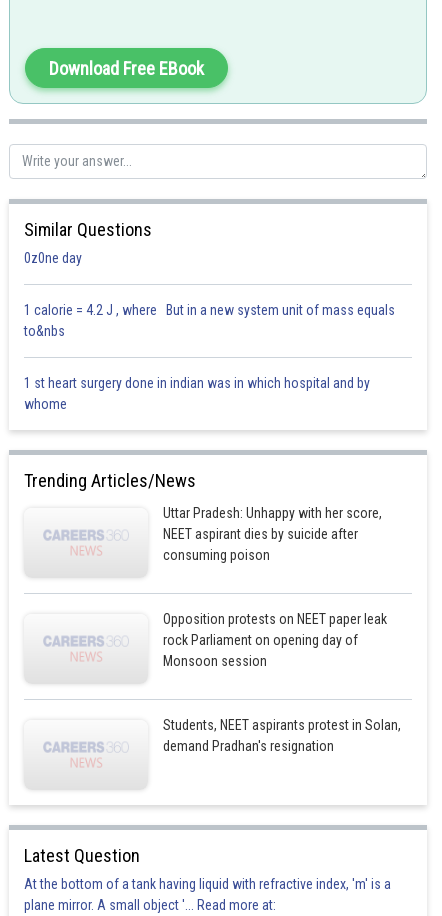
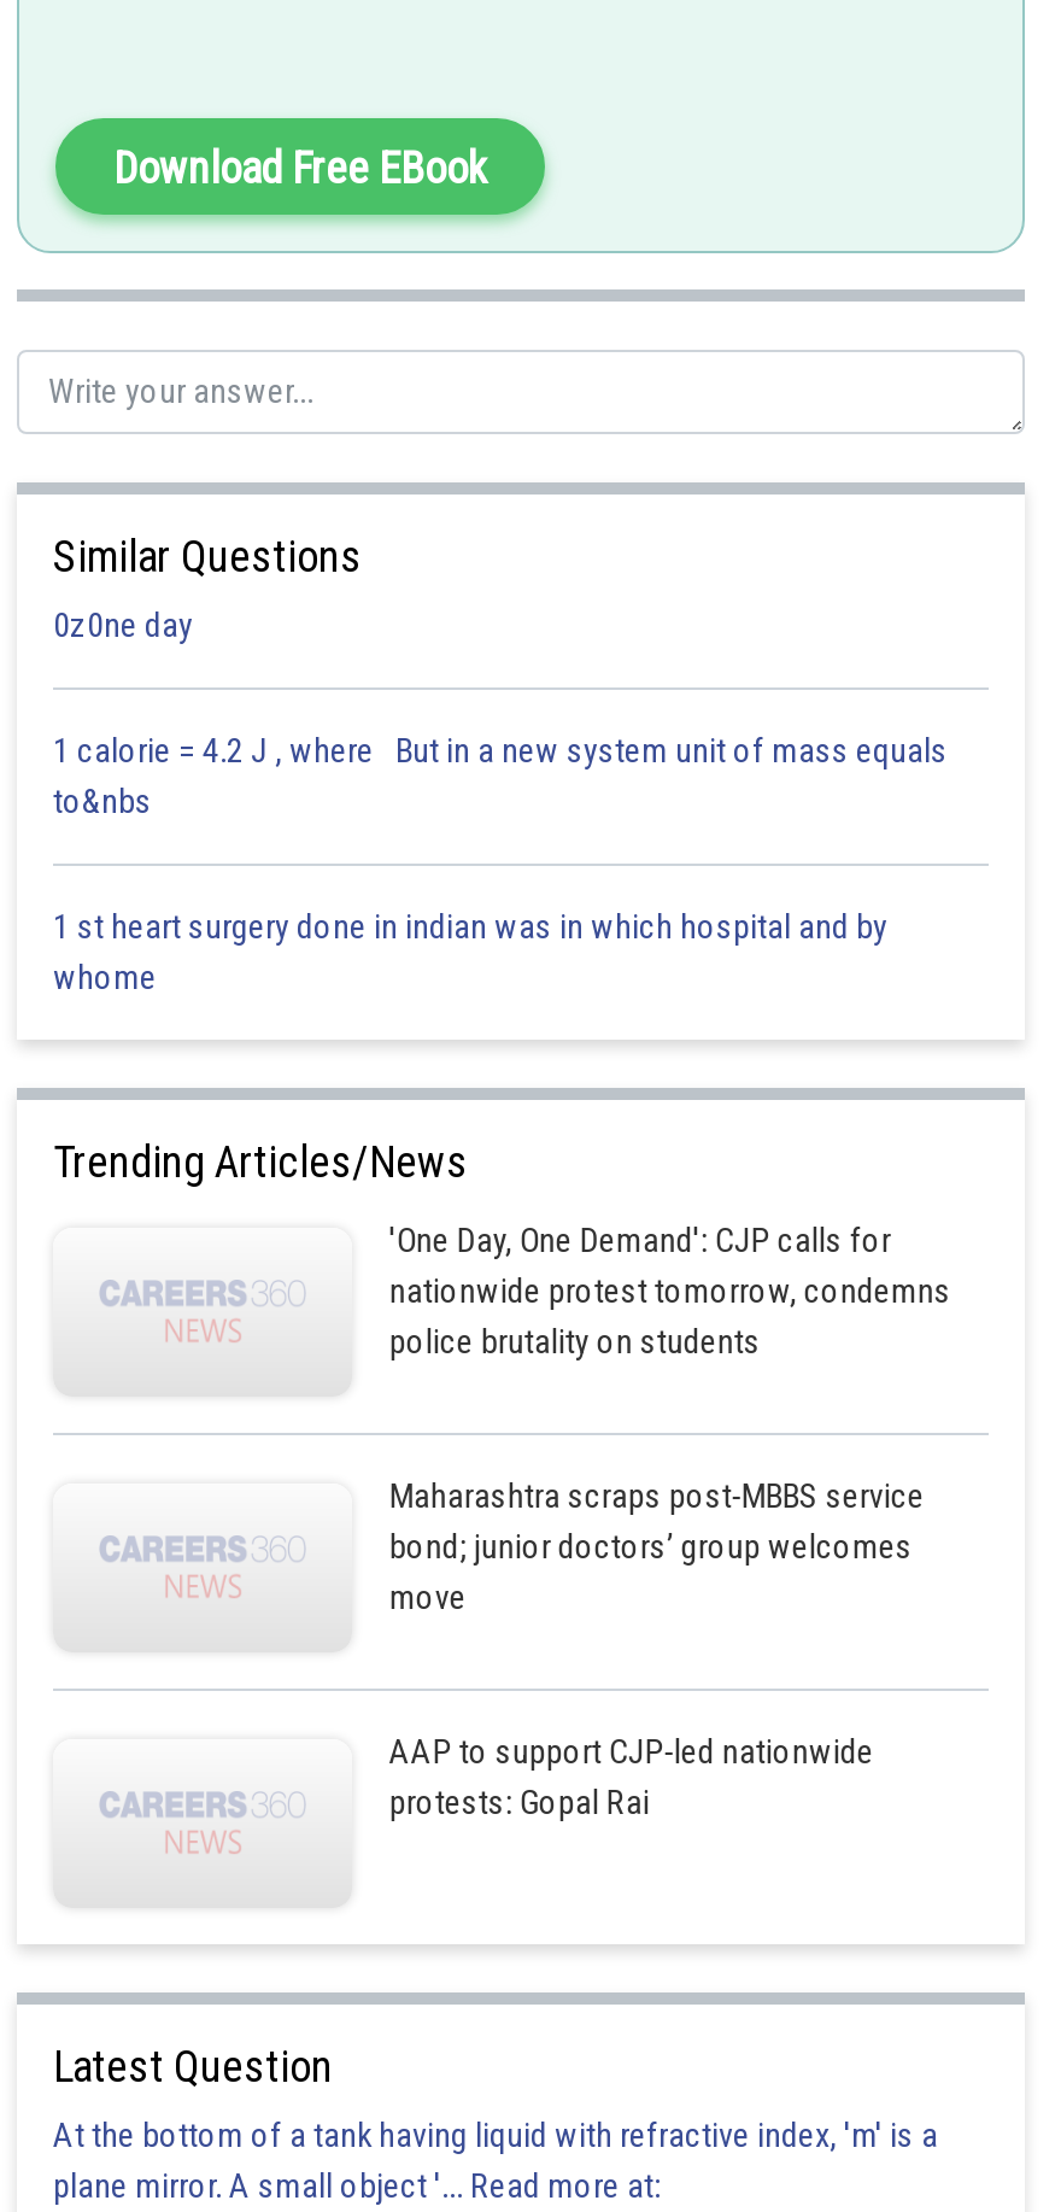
[163,504,382,562] Uttar Pradesh: Unhappy with her score, | NEET aspirant dies by suicide after | consuming poison -> [389,1219,951,1359] 'One Day, One Demand': CJP calls for | nationwide protest tomorrow, condemns | police brutality on students
[163,610,387,668] Opposition protests on NEET paper leak | rock Parliament on opening day of | Monsoon session -> [389,1475,924,1615] Maharashtra scraps post-MBBS service | bond; junior doctors’ group welcomes | move
[163,716,401,753] Students, NEET aspirants protest in Solan, | demand Pradhan's resignation -> [389,1731,874,1820] AAP to support CJP-led nationwide | protests: Gopal Rai

